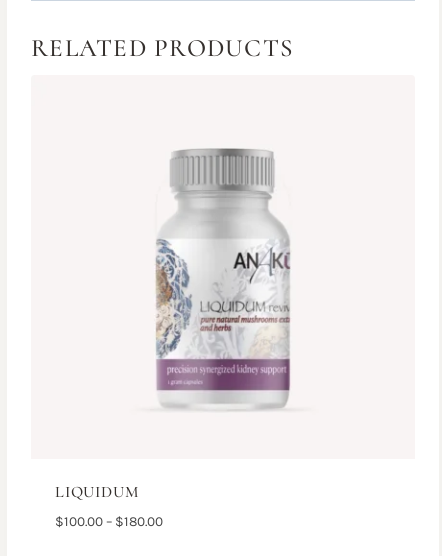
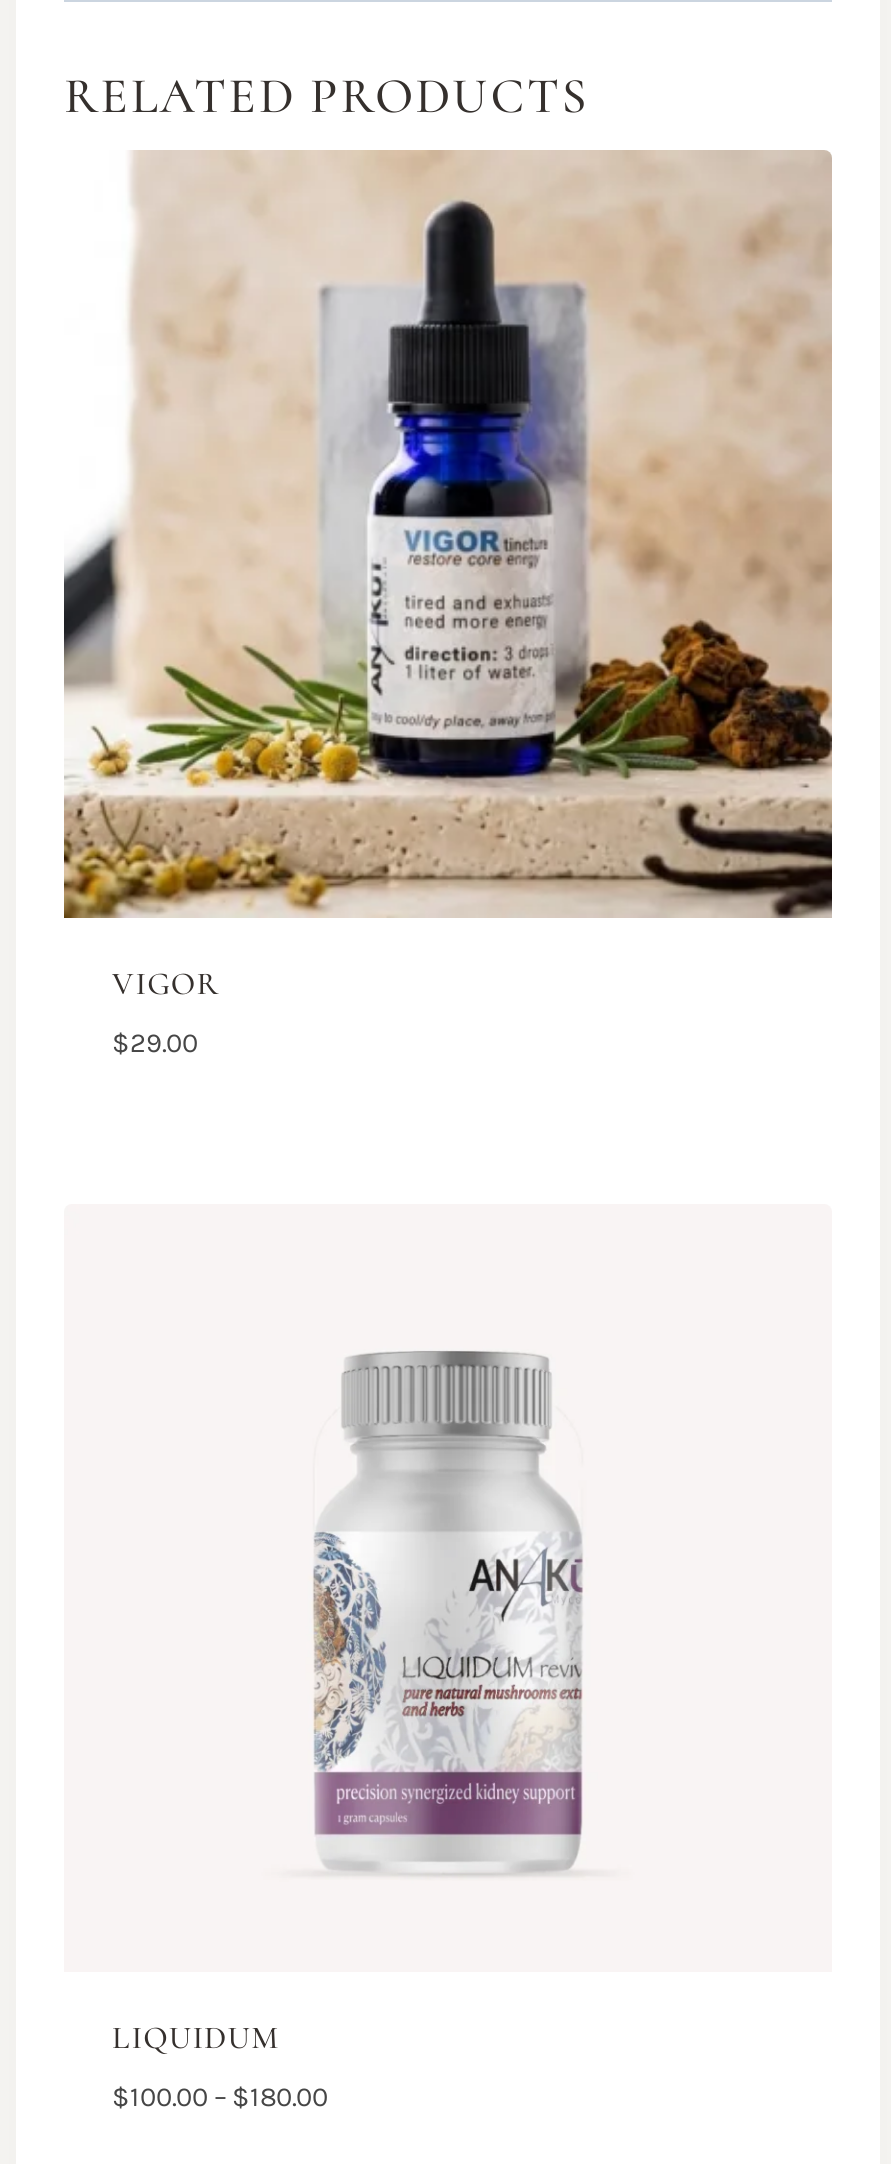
none -> [62,150,834,1059] [image] | VIGOR | $29.00

